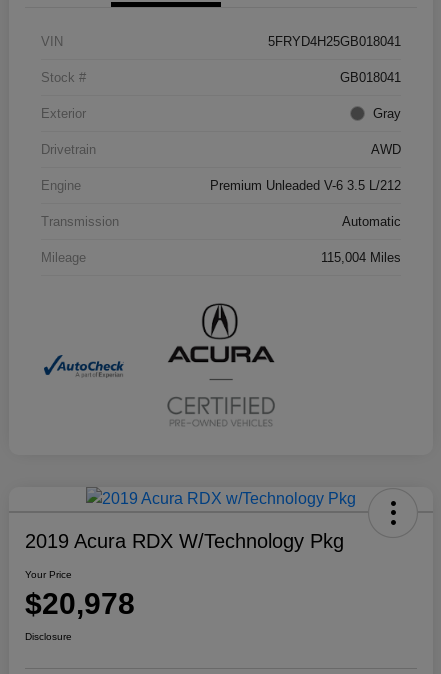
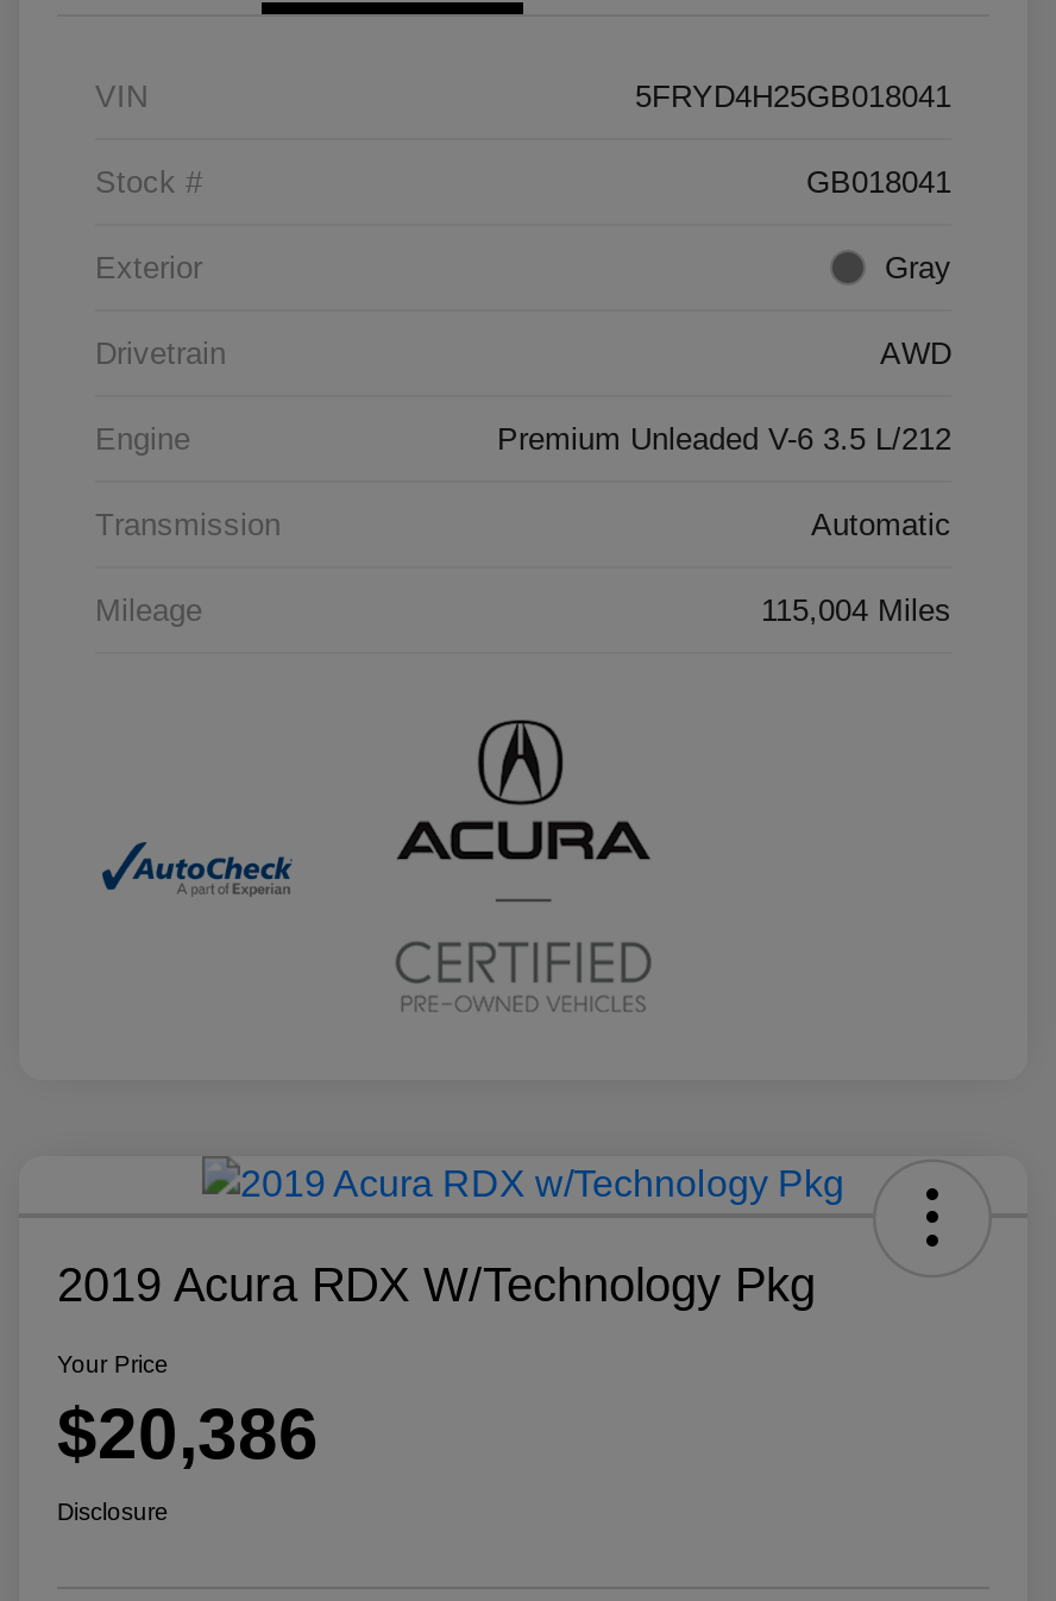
[25,587,135,620] $20,978 -> [57,1393,319,1472] $20,386

